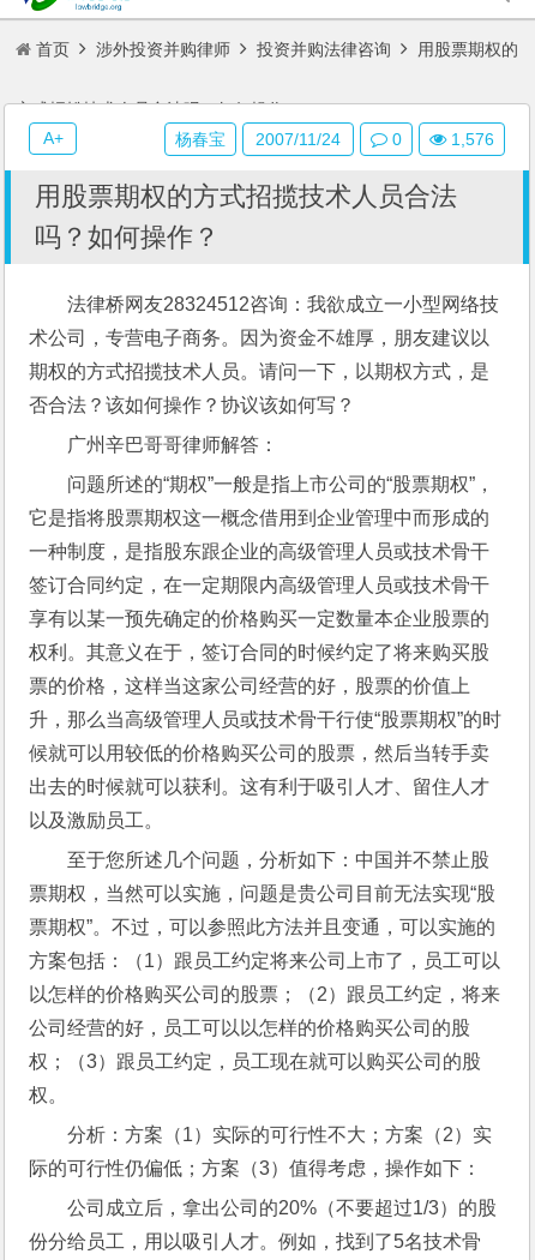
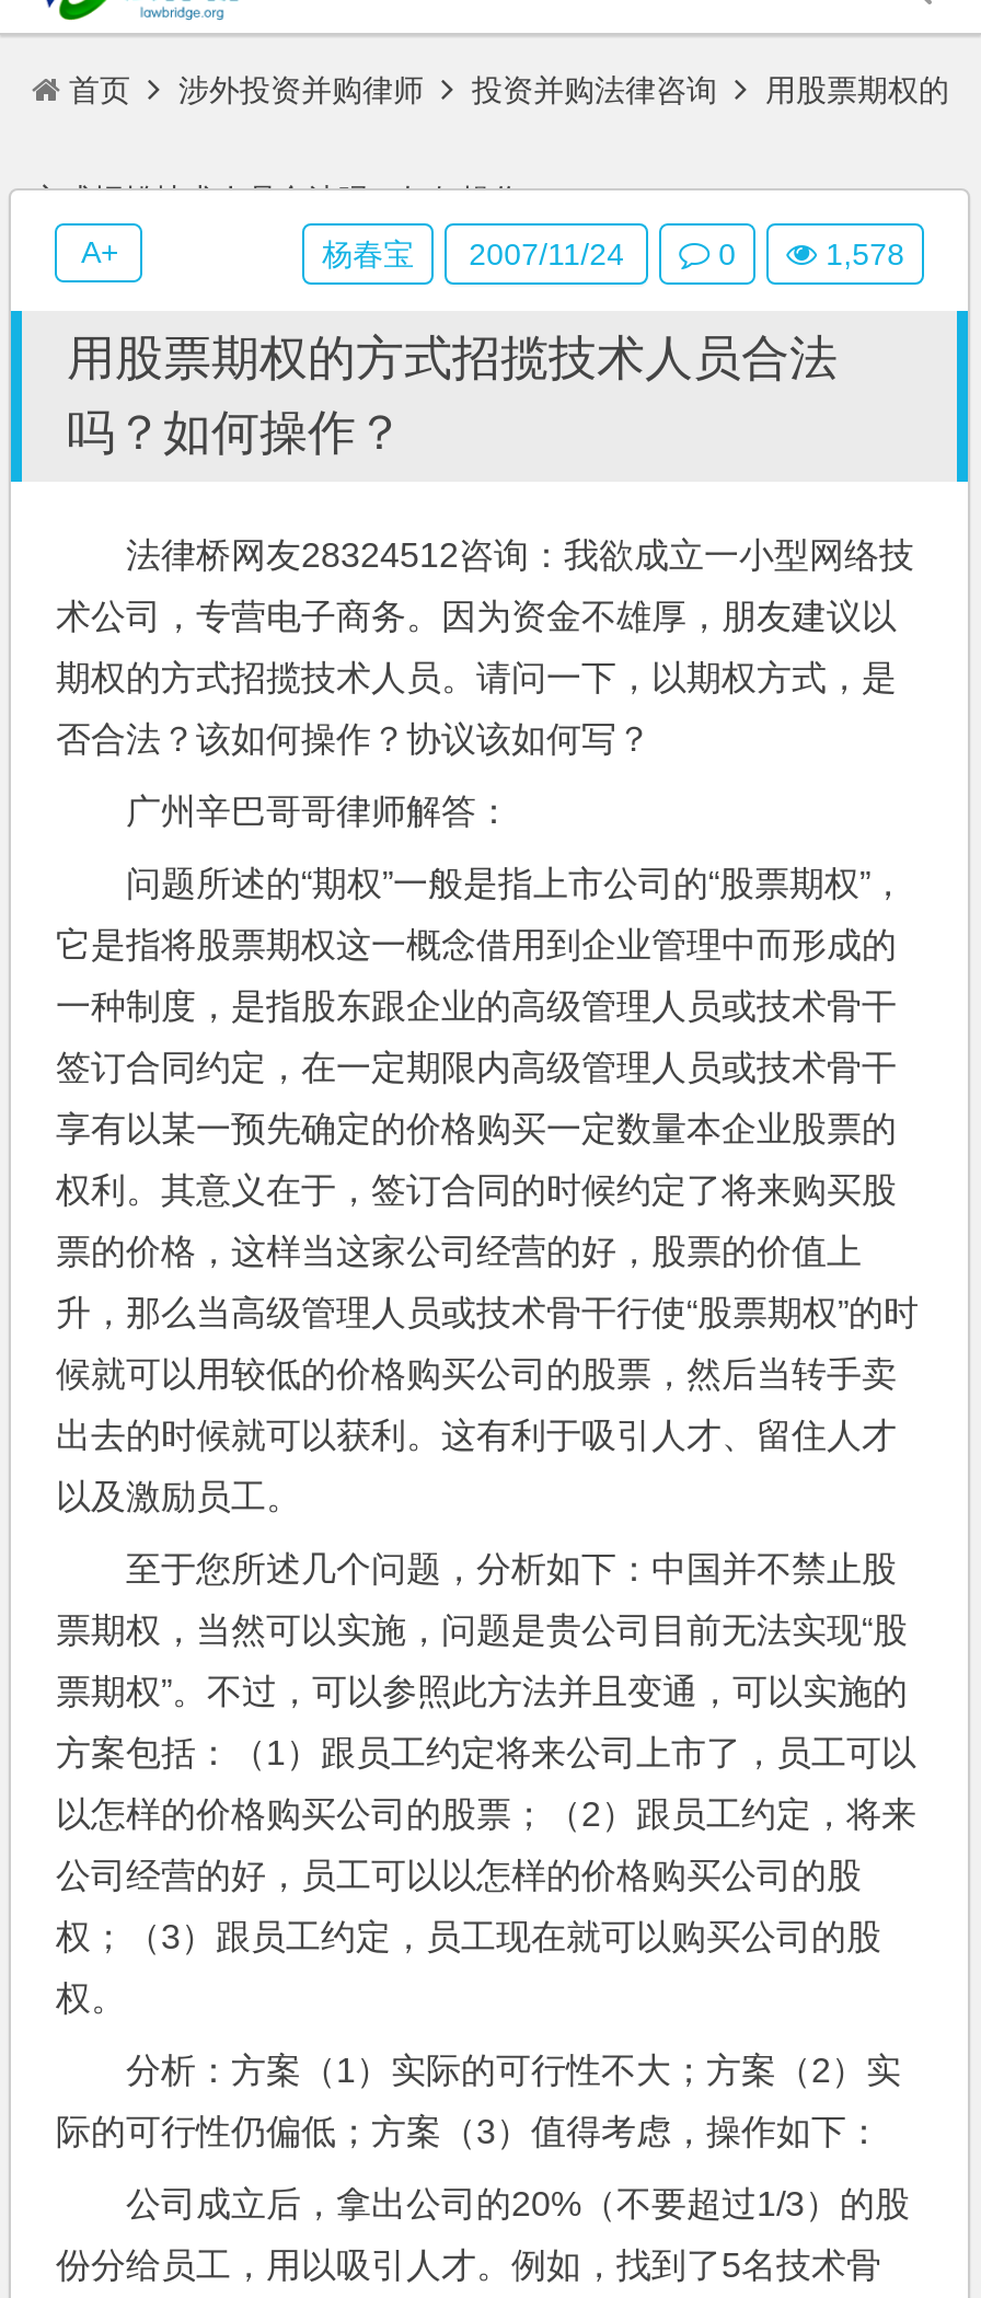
[446,130,494,149] 1,576 -> [817,236,905,272] 1,578

